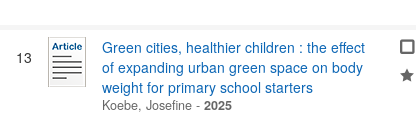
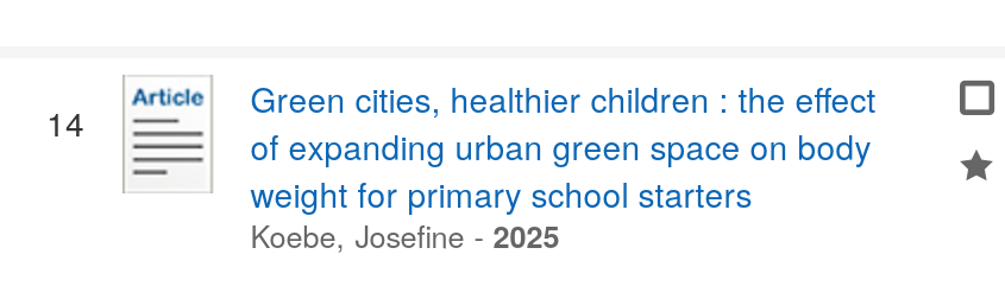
[16,47,32,67] 13 -> [46,98,84,145] 14

